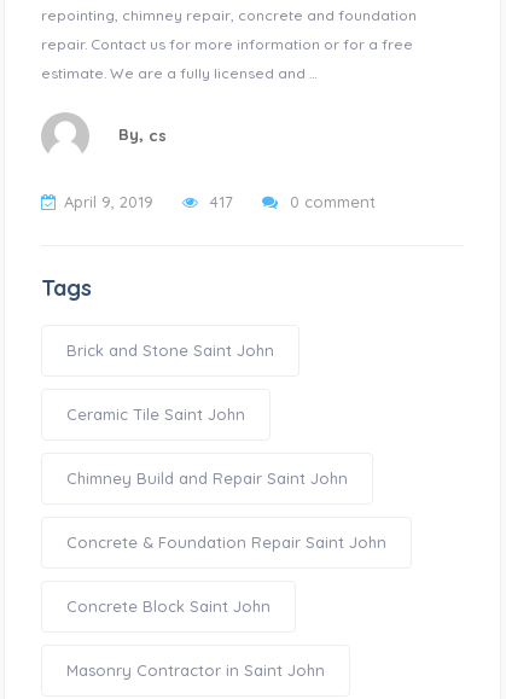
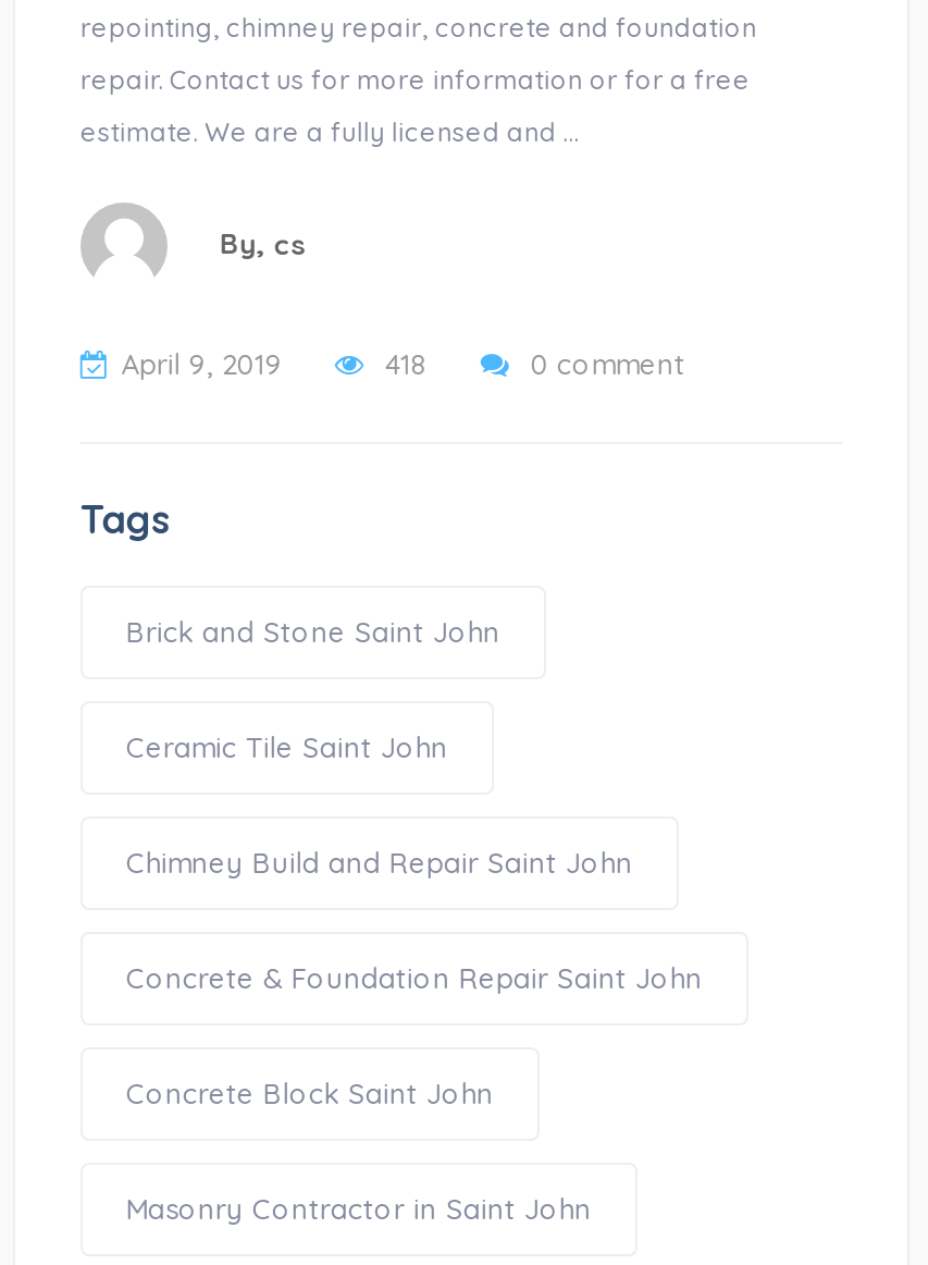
[210,192,233,212] 417 -> [385,347,428,382] 418

